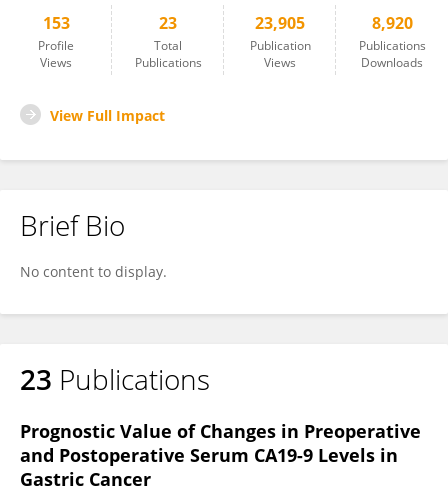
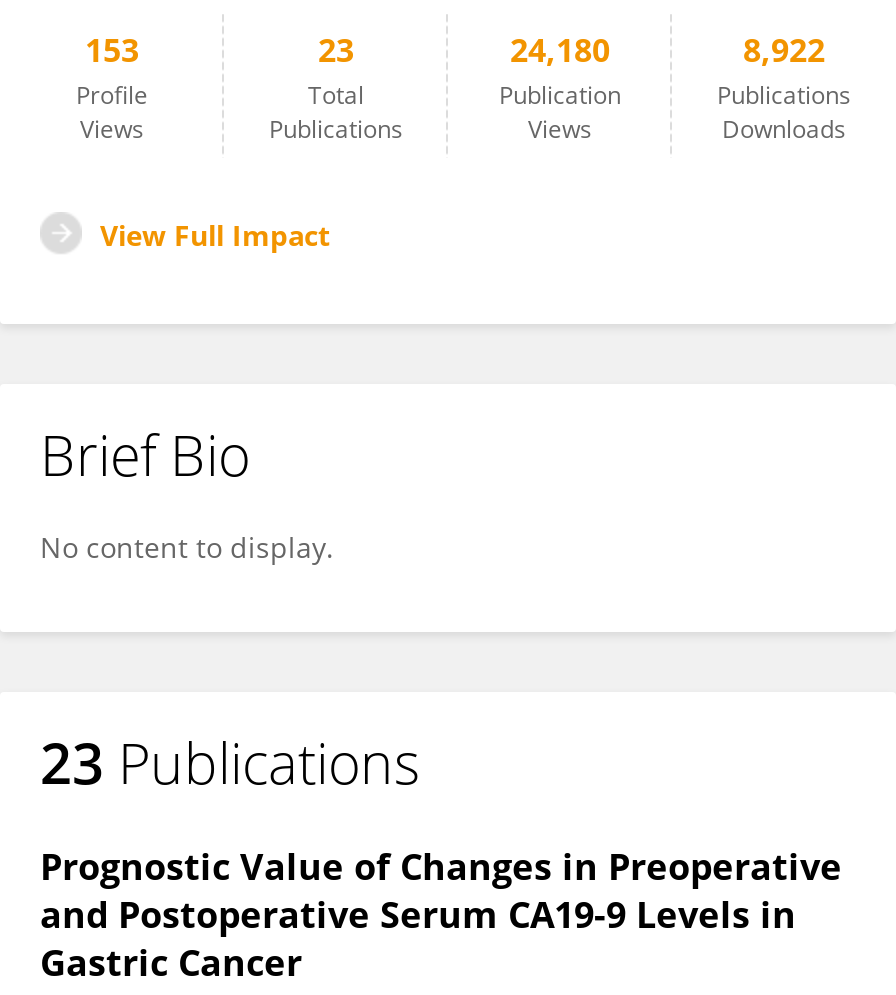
[255,12,305,34] 23,905 -> [510,28,610,72] 24,180
[371,12,412,34] 8,920 -> [743,28,825,72] 8,922

